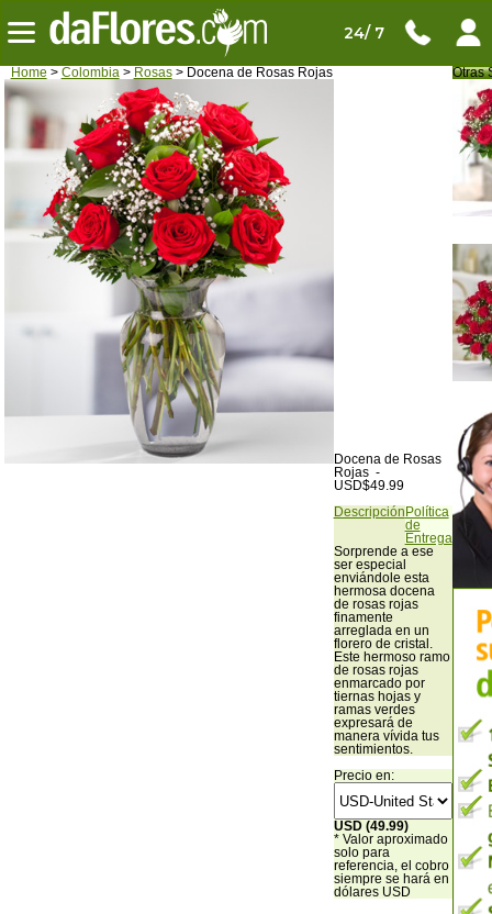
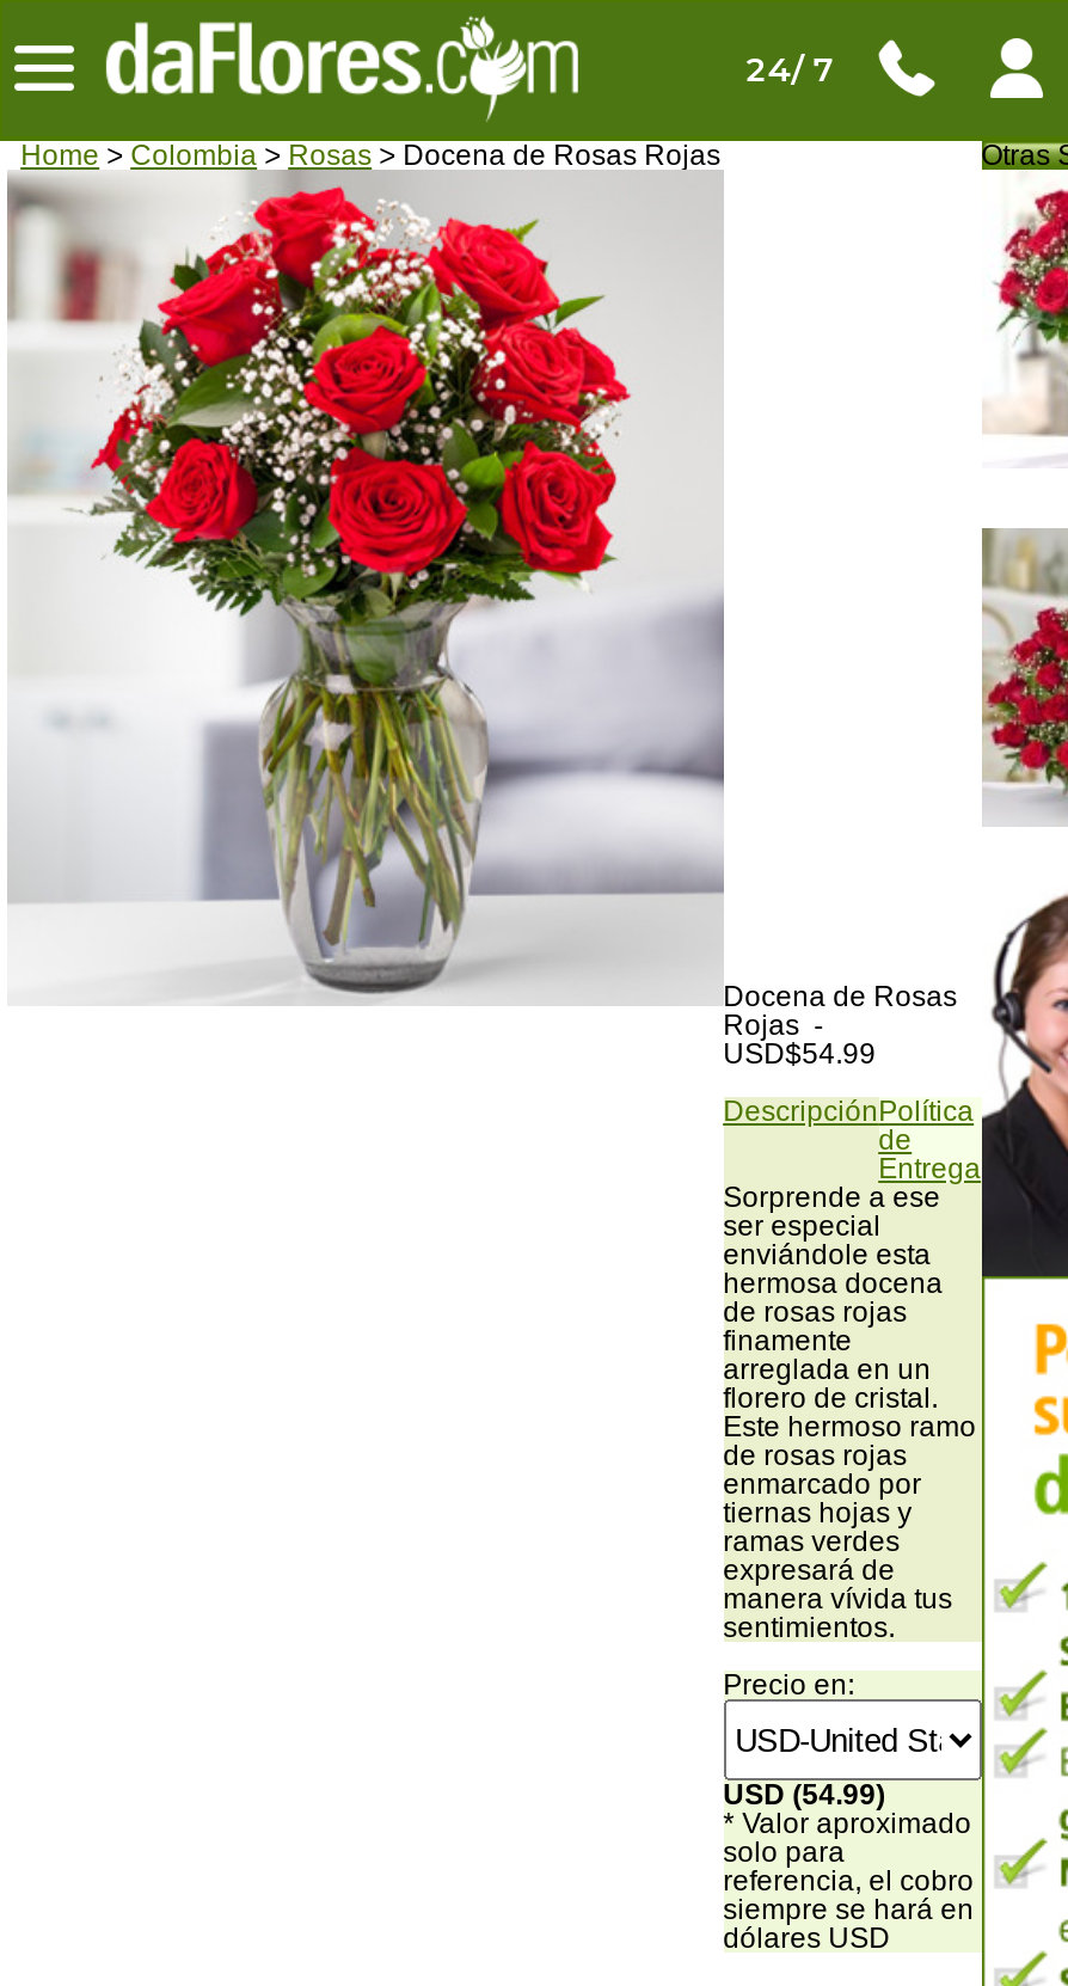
[333,478,404,493] USD$49.99 -> [723,1037,876,1071] USD$54.99
[333,818,408,834] USD (49.99) -> [723,1778,885,1812] USD (54.99)

